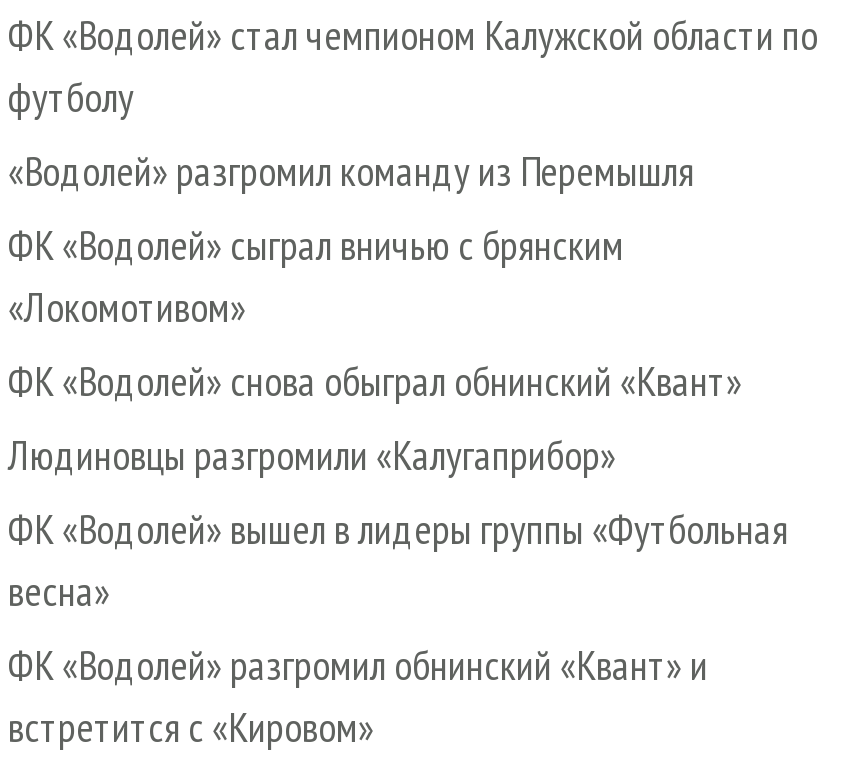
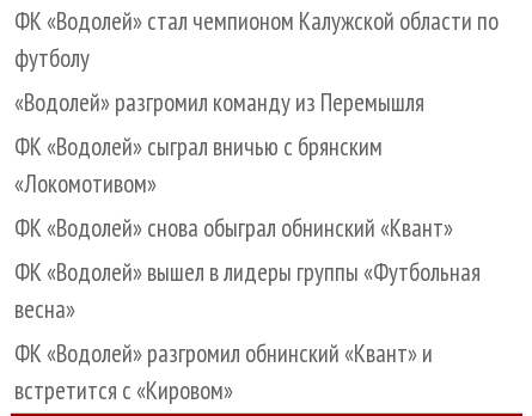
[8,428,616,482] Людиновцы разгромили «Калугаприбор» -> none

